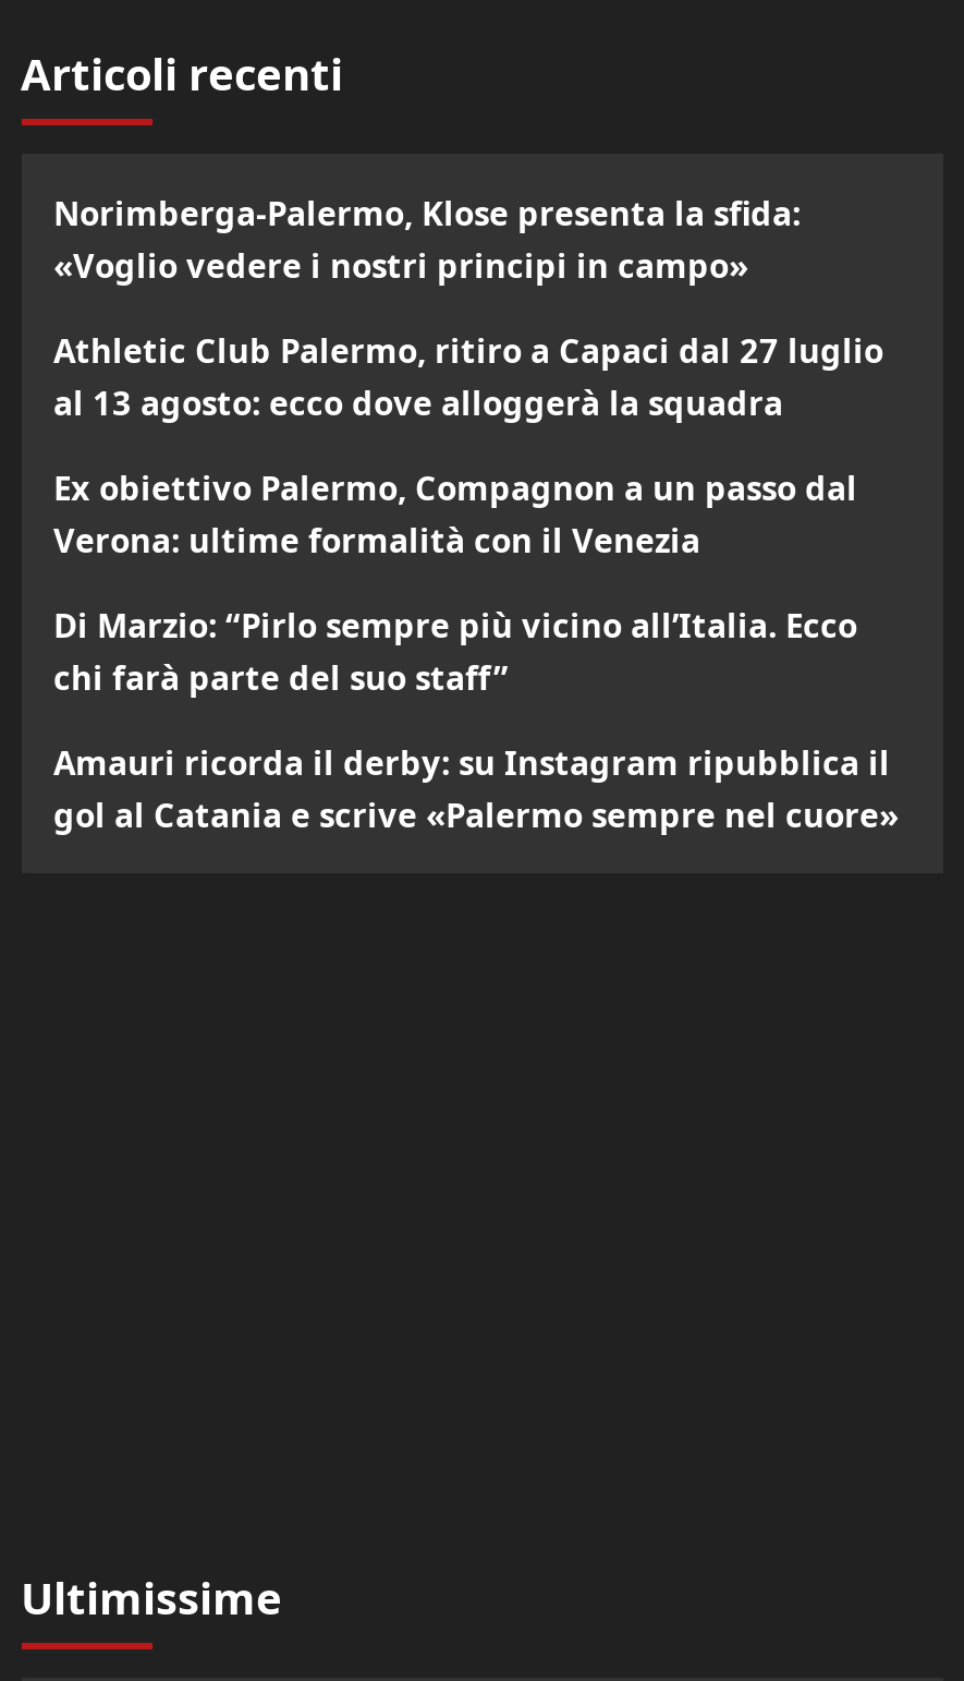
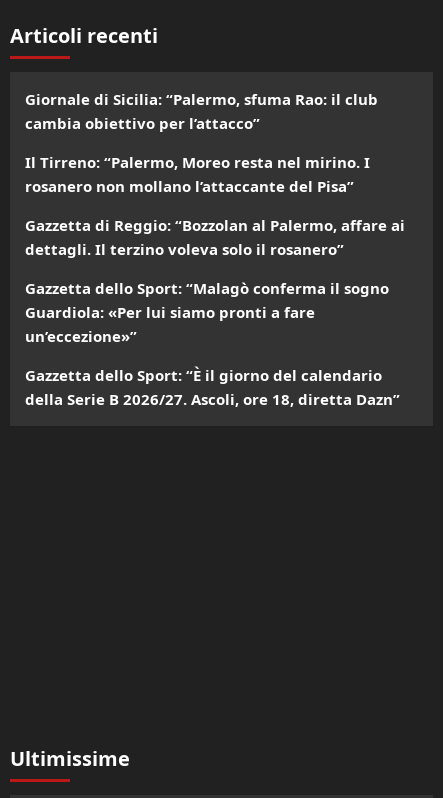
[53,191,801,286] Norimberga-Palermo, Klose presenta la sfida: | «Voglio vedere i nostri principi in campo» -> [24,89,377,133] Giornale di Sicilia: “Palermo, sfuma Rao: il club | cambia obiettivo per l’attacco”
[53,328,883,424] Athletic Club Palermo, ritiro a Capaci dal 27 luglio | al 13 agosto: ecco dove alloggerà la squadra -> [24,152,369,196] Il Tirreno: “Palermo, Moreo resta nel mirino. I | rosanero non mollano l’attaccante del Pisa”
[53,465,857,561] Ex obiettivo Palermo, Compagnon a un passo dal | Verona: ultime formalità con il Venezia -> [24,215,404,259] Gazzetta di Reggio: “Bozzolan al Palermo, affare ai | dettagli. Il terzino voleva solo il rosanero”
[53,603,857,699] Di Marzio: “Pirlo sempre più vicino all’Italia. Ecco | chi farà parte del suo staff” -> [24,278,388,346] Gazzetta dello Sport: “Malagò conferma il sogno | Guardiola: «Per lui siamo pronti a fare | un’eccezione»”
[53,740,899,836] Amauri ricorda il derby: su Instagram ripubblica il | gol al Catania e scrive «Palermo sempre nel cuore» -> [24,365,399,409] Gazzetta dello Sport: “È il giorno del calendario | della Serie B 2026/27. Ascoli, ore 18, diretta Dazn”

